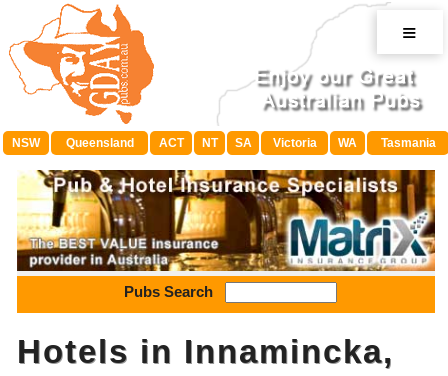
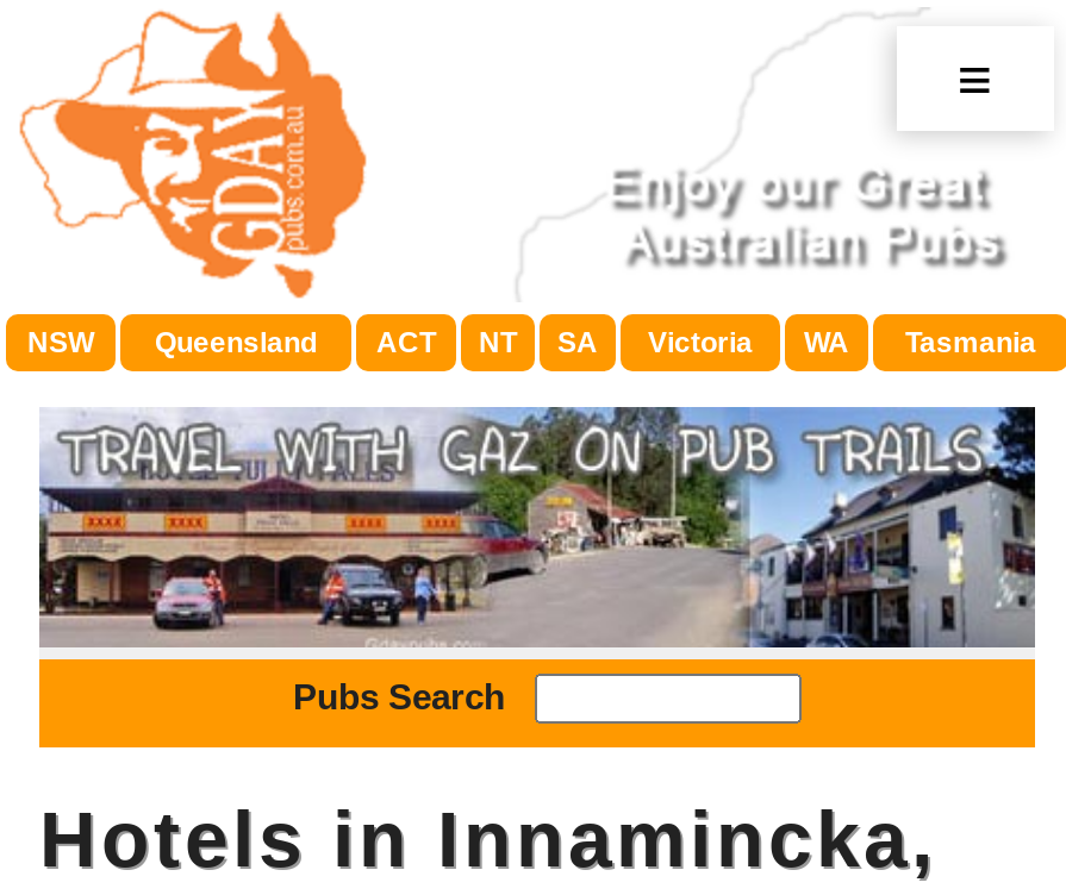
[16,169,436,272] [image] -> [37,405,1037,650] [image]

